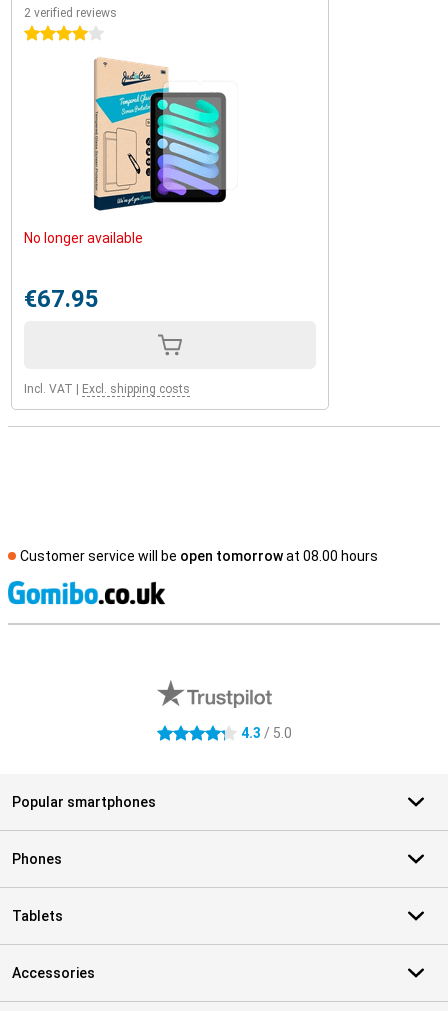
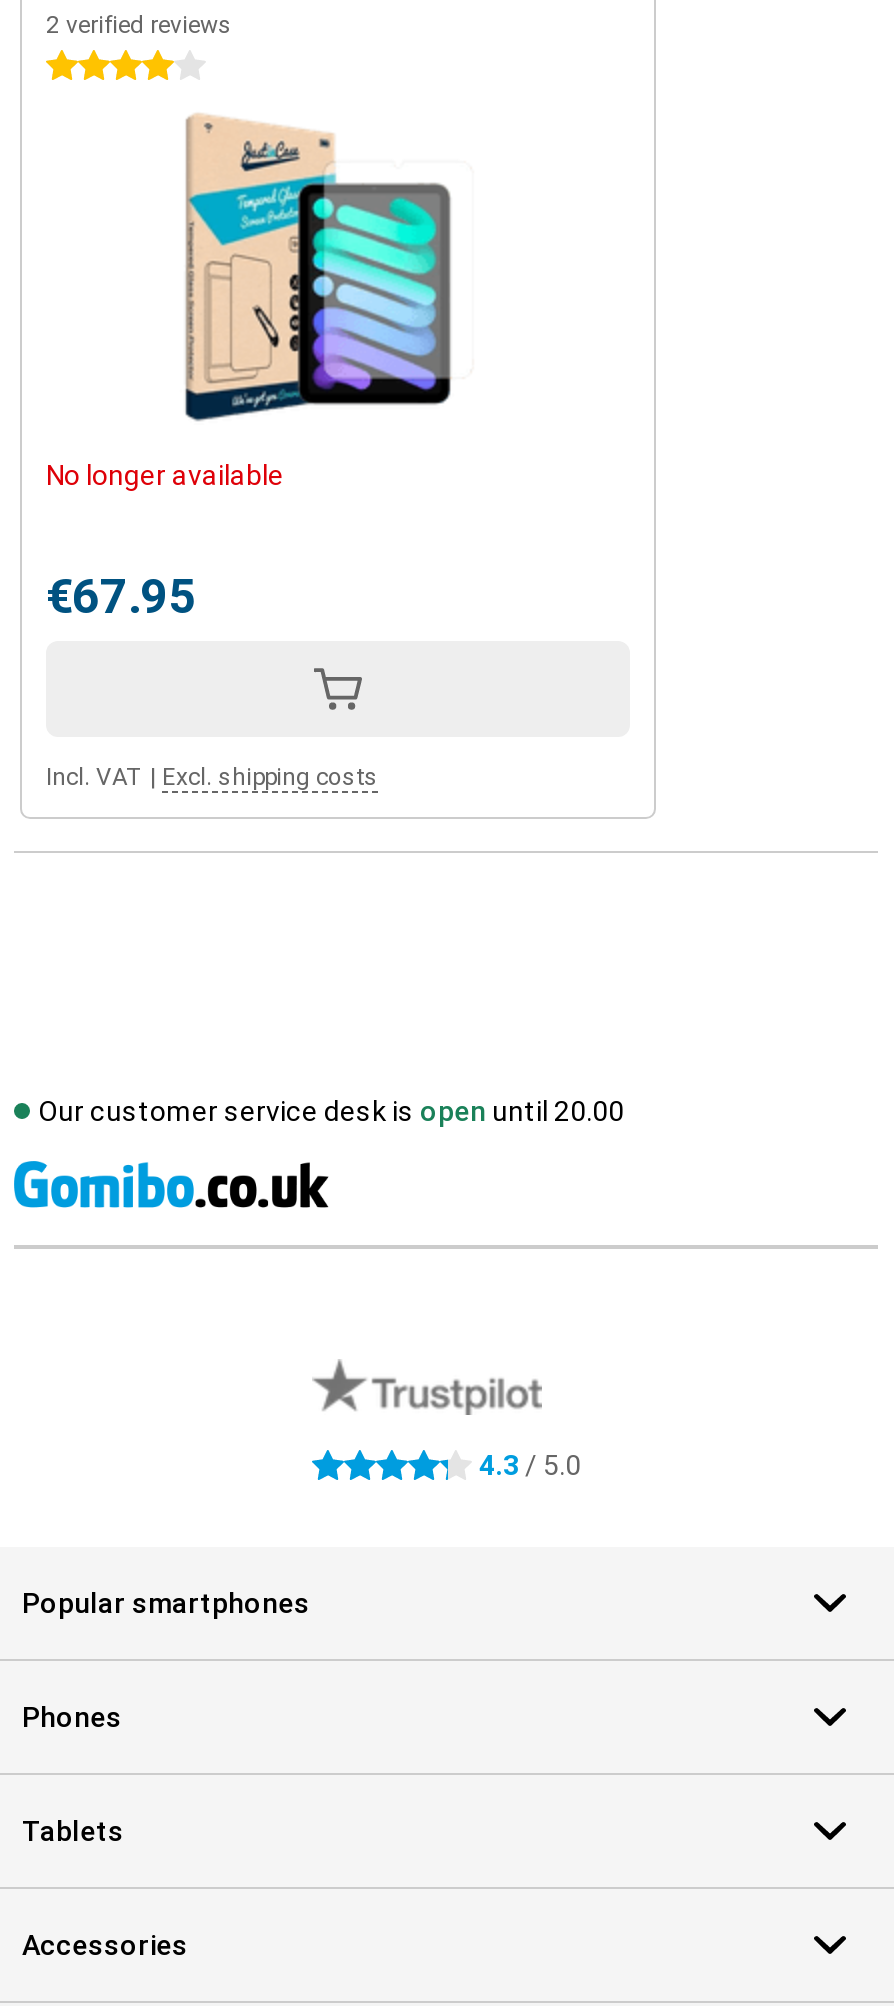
[20,548,378,564] Customer service will be open tomorrow at 08.00 hours -> [38,1095,624,1127] Our customer service desk is open until 20.00

